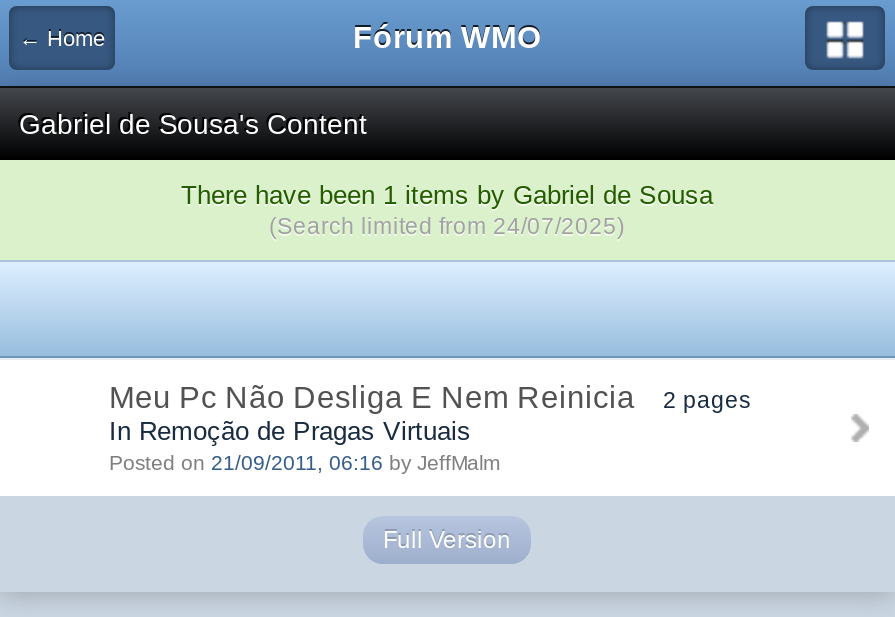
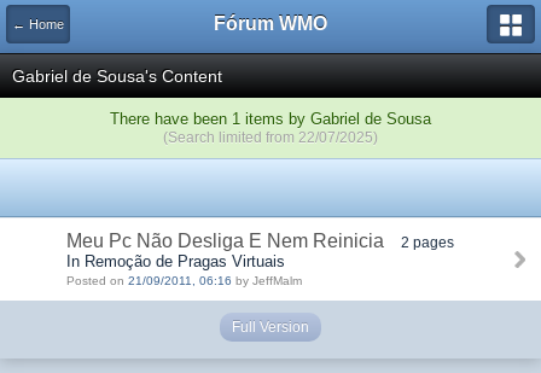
[269,212,625,238] (Search limited from 24/07/2025) -> [163,129,378,145] (Search limited from 22/07/2025)

